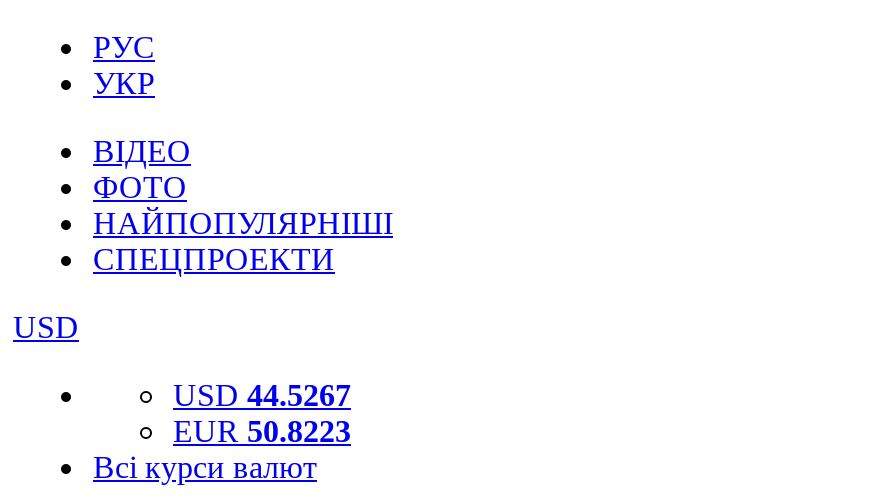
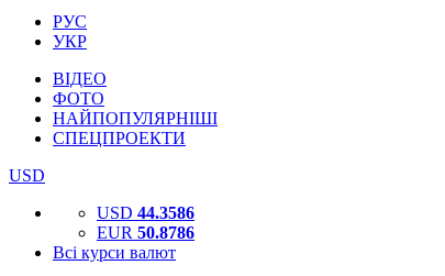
[173,378,351,412] USD 44.5267 -> [97,203,194,222] USD 44.3586
[173,414,351,448] EUR 50.8223 -> [97,223,194,242] EUR 50.8786

